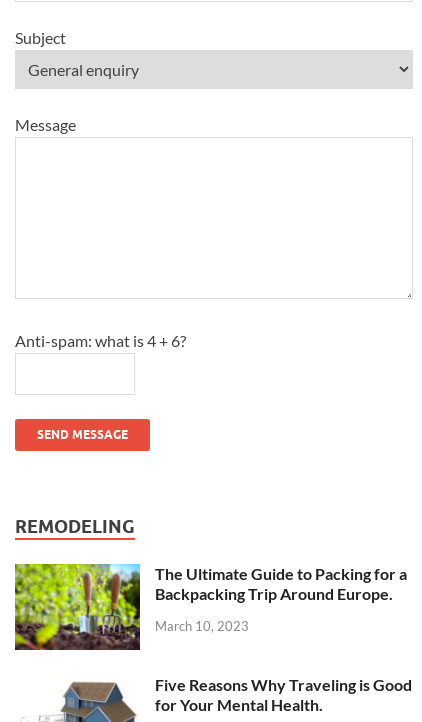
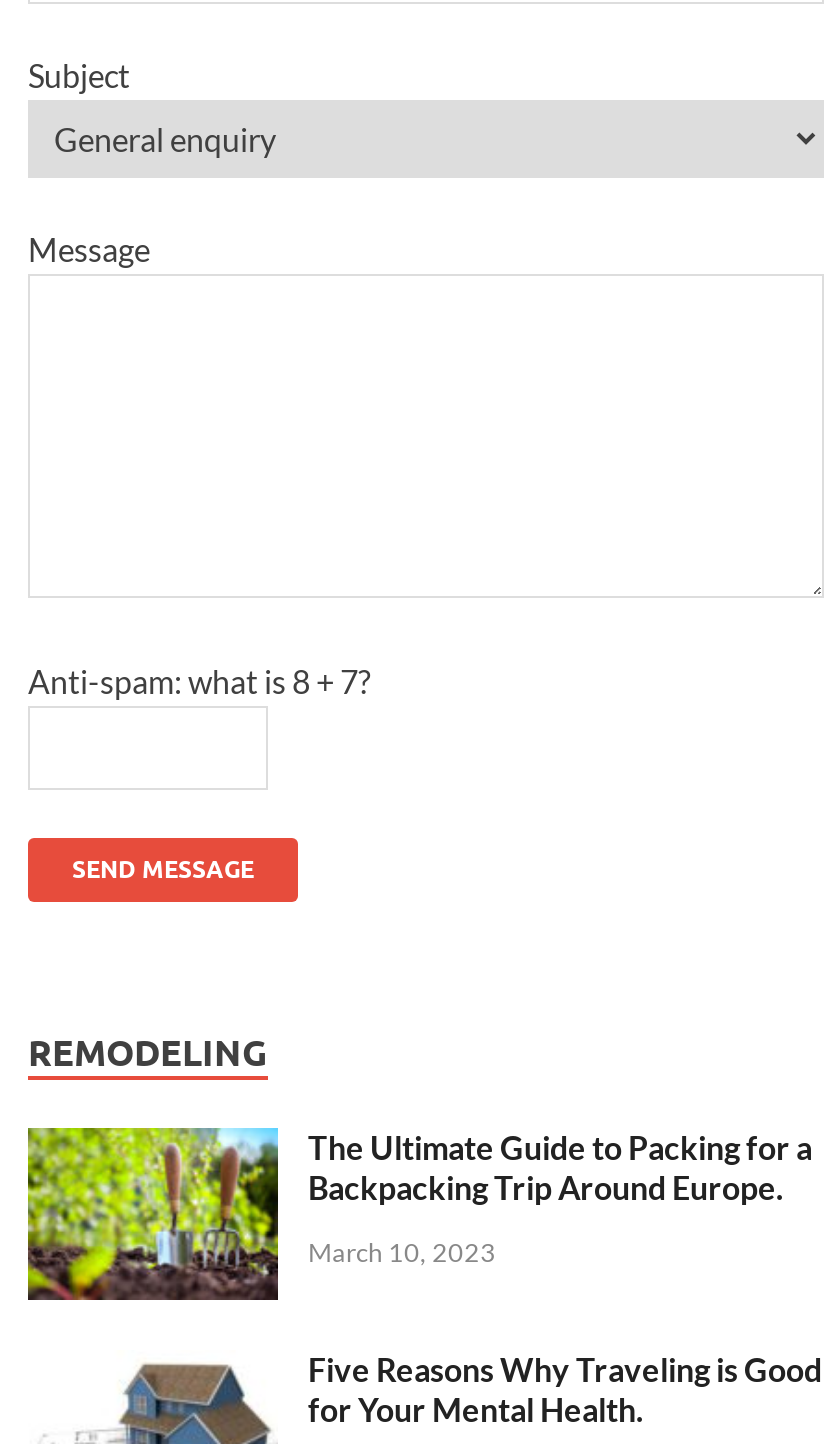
[15,331,186,350] Anti-spam: what is 4 + 6? -> [28,661,370,699] Anti-spam: what is 8 + 7?

